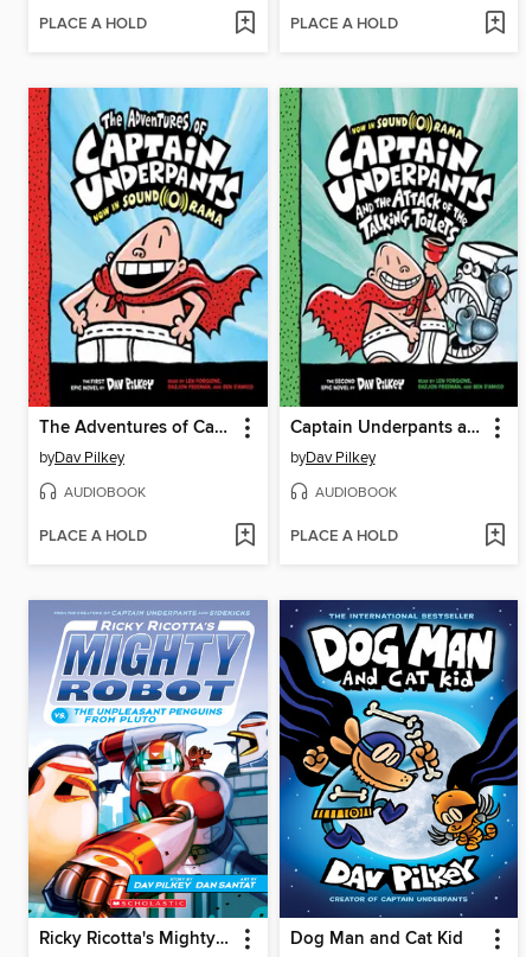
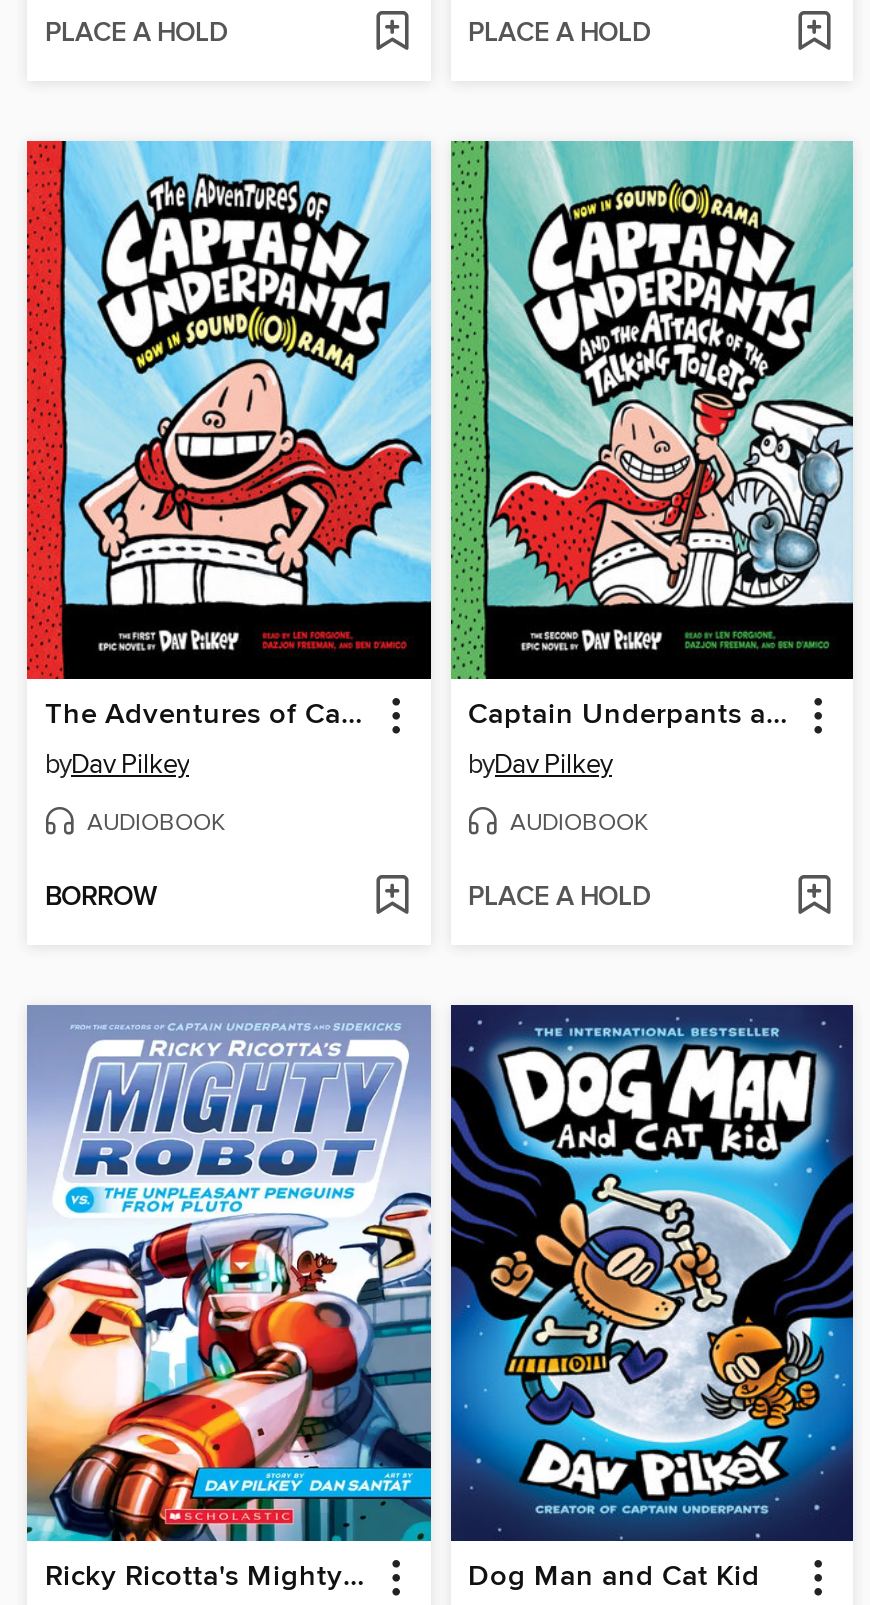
[39,526,147,546] PLACE A HOLD -> [45,880,157,914] BORROW

